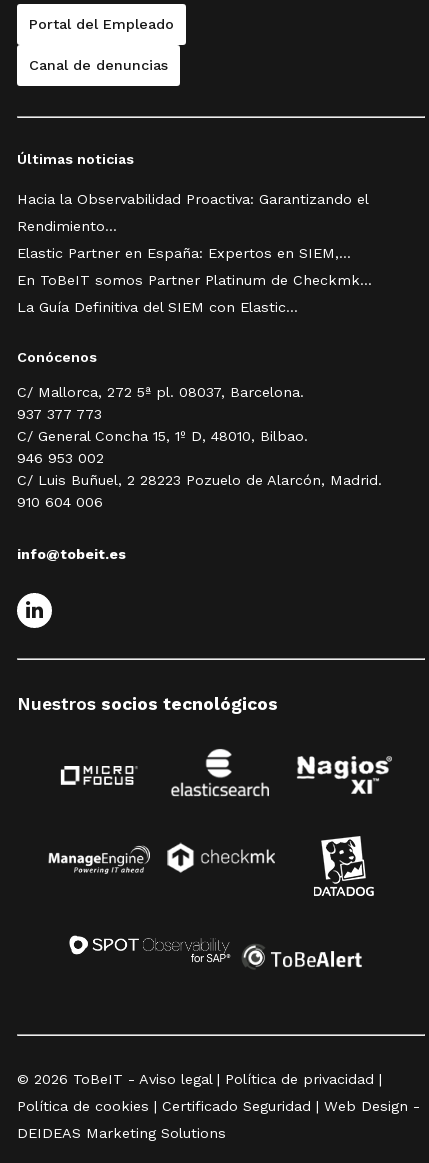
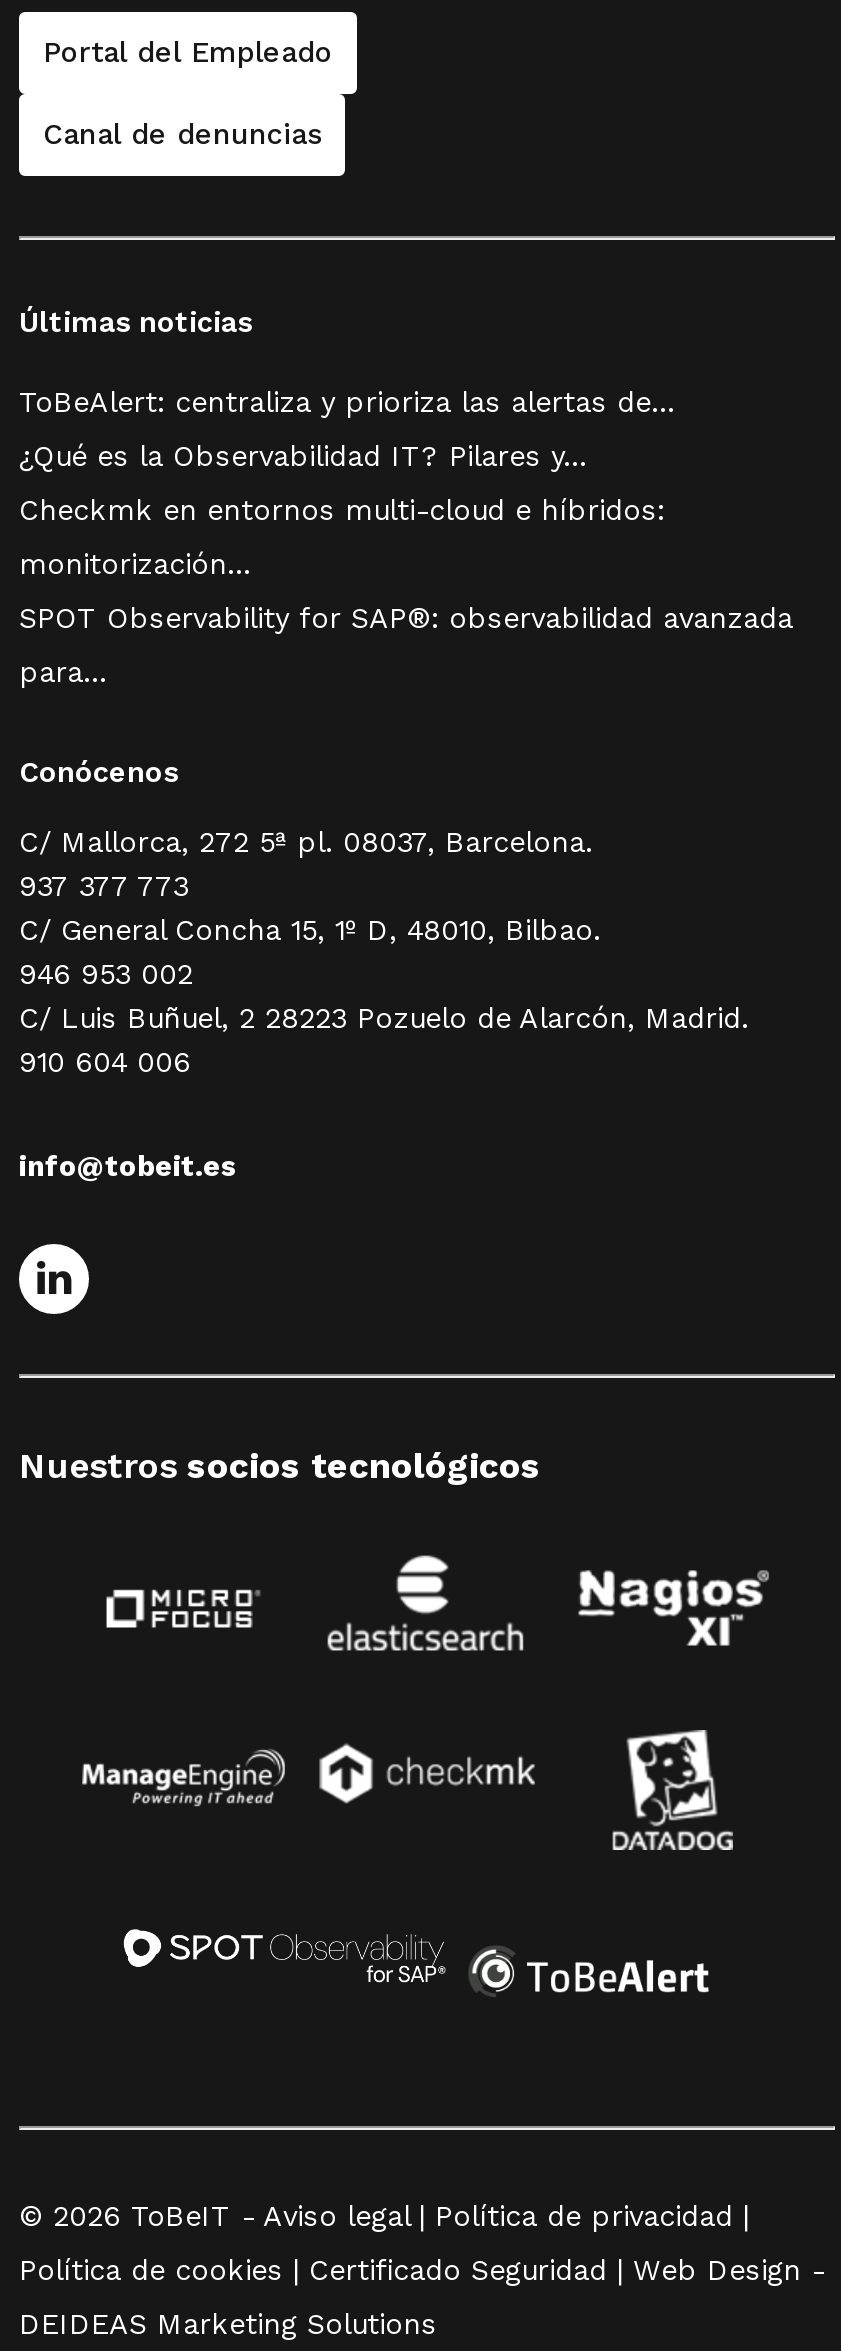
[17,191,372,315] Hacia la Observabilidad Proactiva: Garantizando el | Rendimiento... | Elastic Partner en España: Expertos en SIEM,... | En ToBeIT somos Partner Platinum de Checkmk... | La Guía Definitiva del SIEM con Elastic... -> [19,387,793,689] ToBeAlert: centraliza y prioriza las alertas de... | ¿Qué es la Observabilidad IT? Pilares y... | Checkmk en entornos multi-cloud e híbridos: | monitorización... | SPOT Observability for SAP®: observabilidad avanzada | para...

